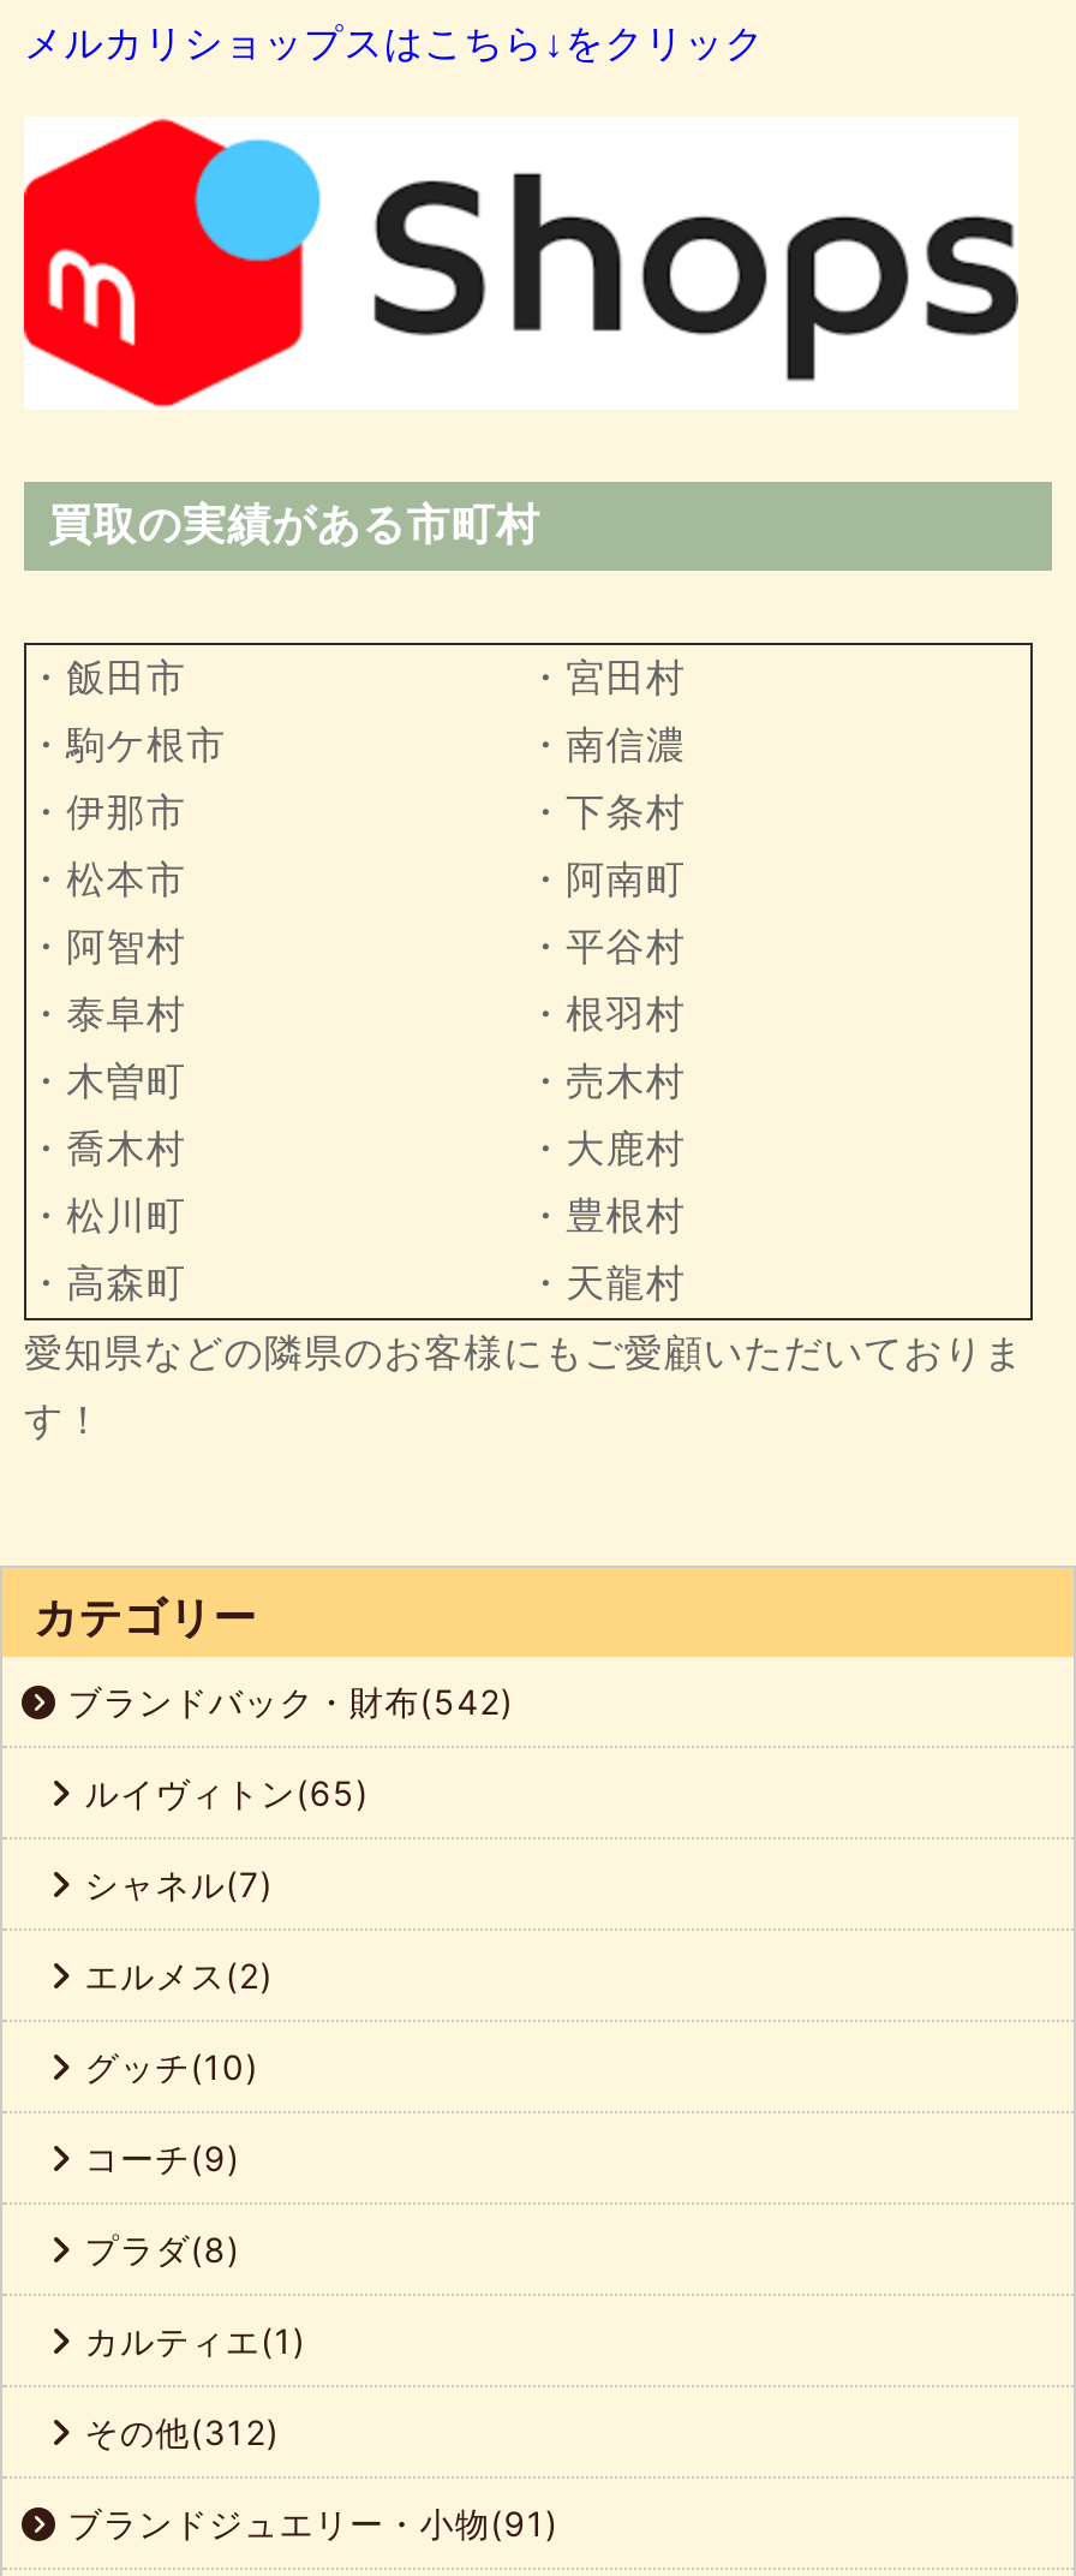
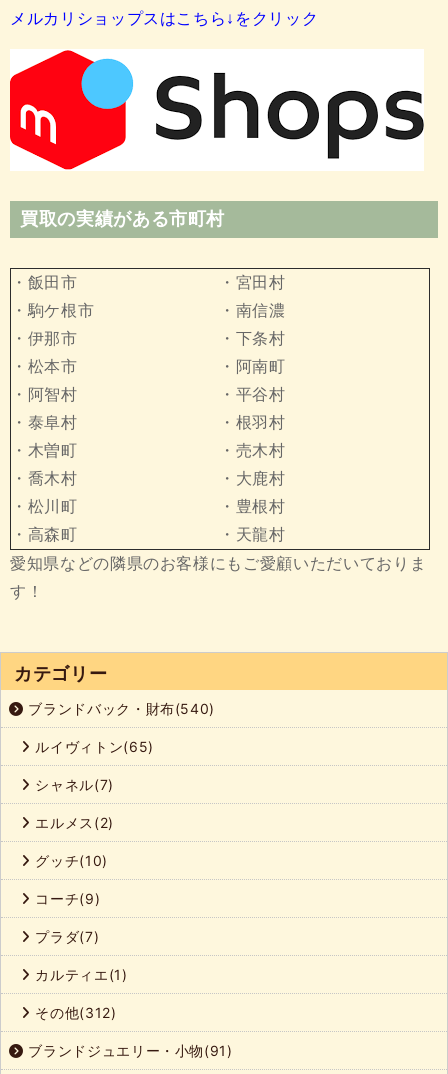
[57,1681,514,1721] ブランドバック・財布(542) -> [24,700,215,717] ブランドバック・財布(540)
[74,2229,241,2269] プラダ(8) -> [31,928,99,945] プラダ(7)

